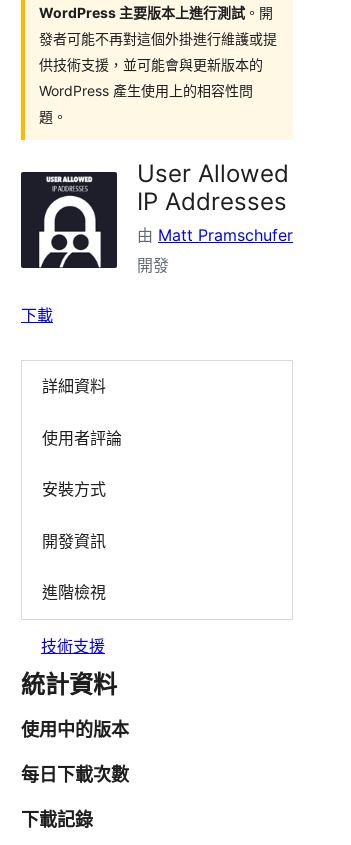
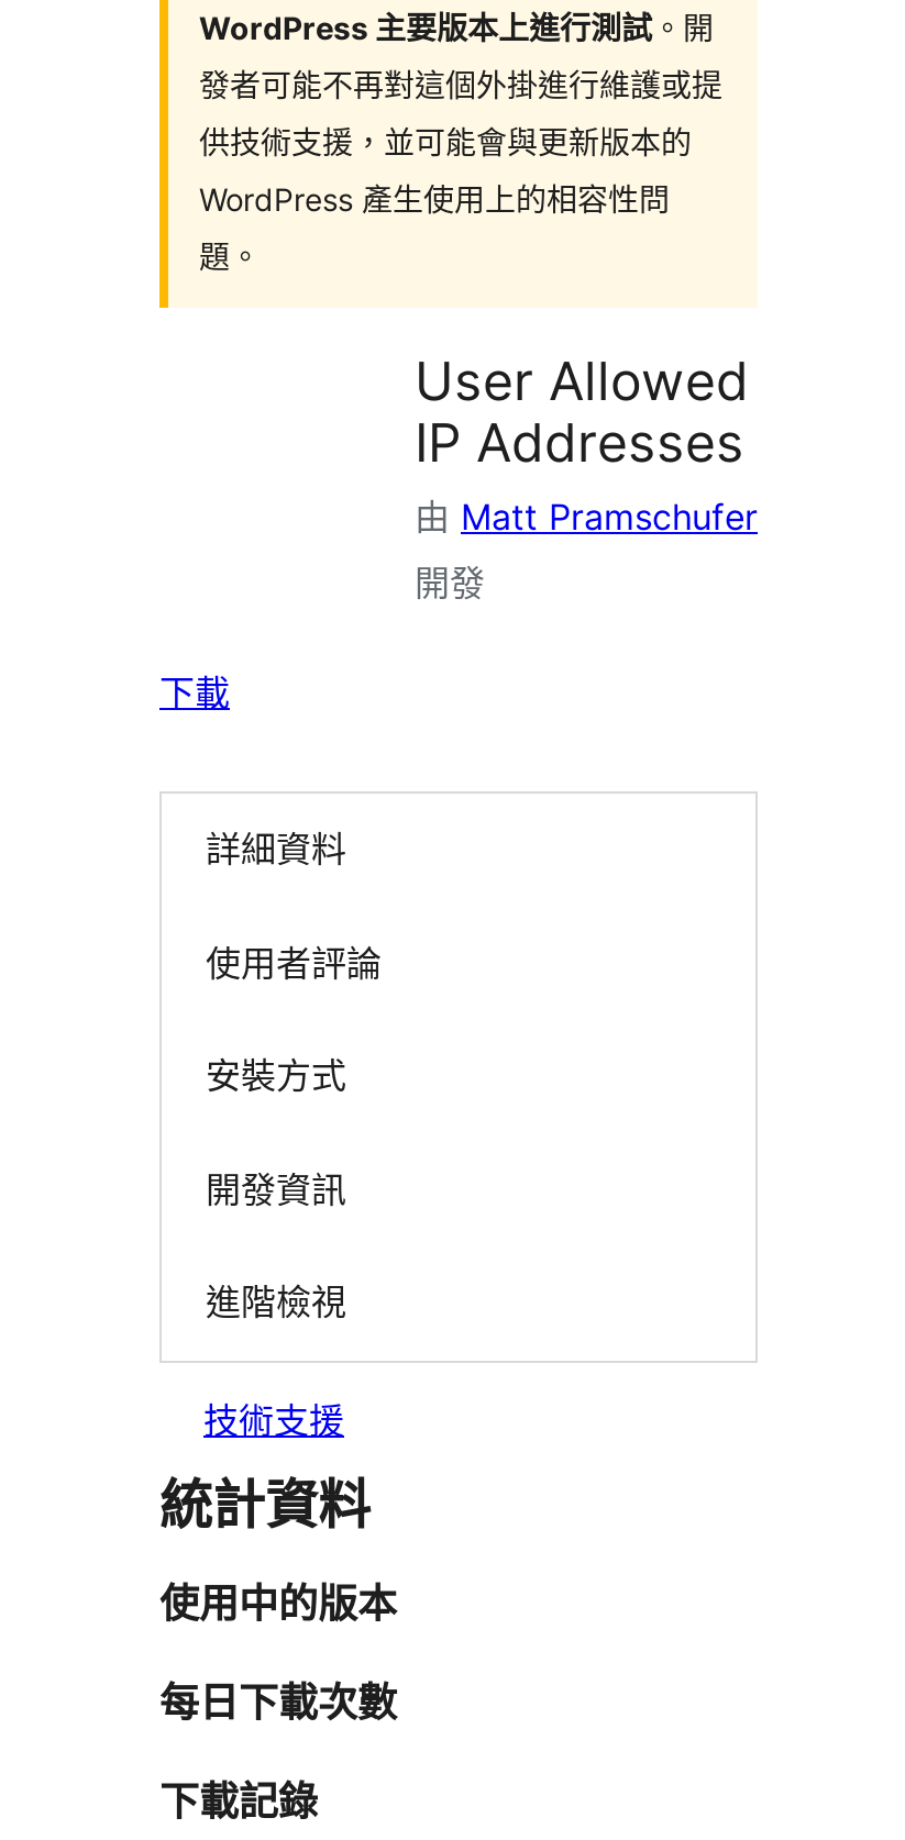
[20,171,118,269] [image] -> none

